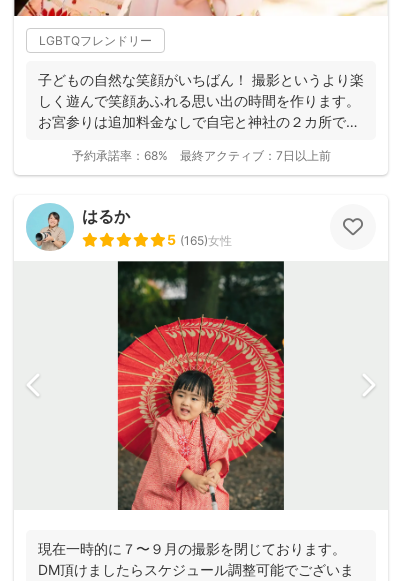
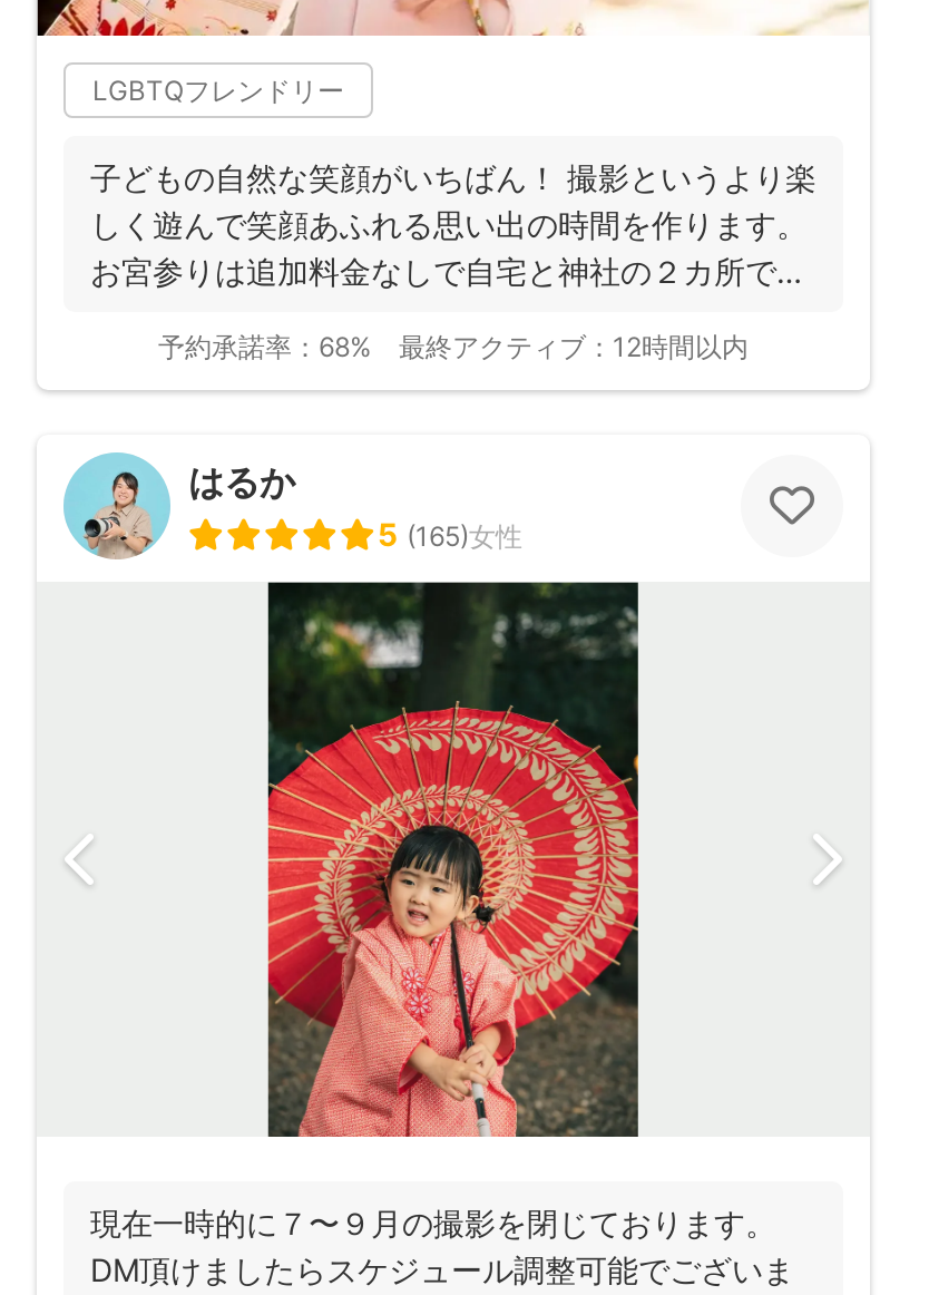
[179,148,330,163] 最終アクティブ：7日以上前 -> [399,330,749,363] 最終アクティブ：12時間以内

